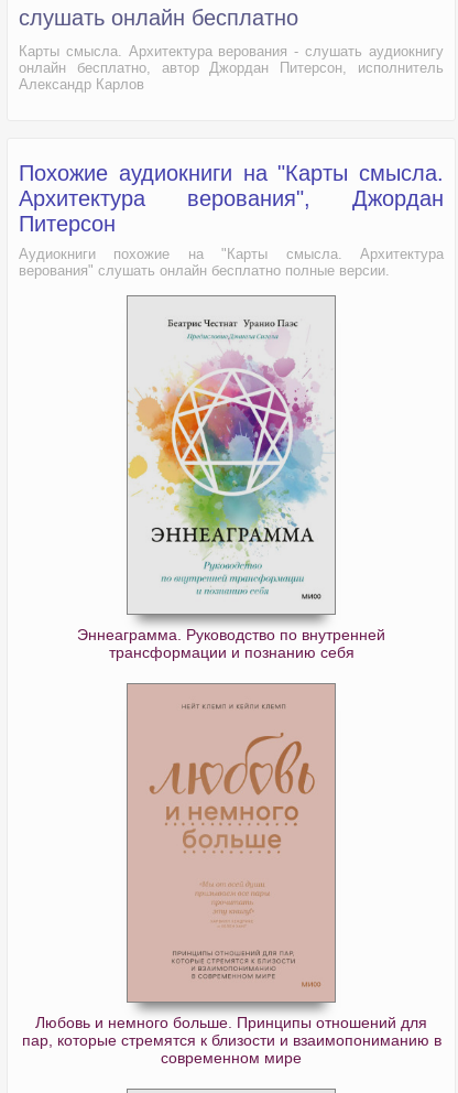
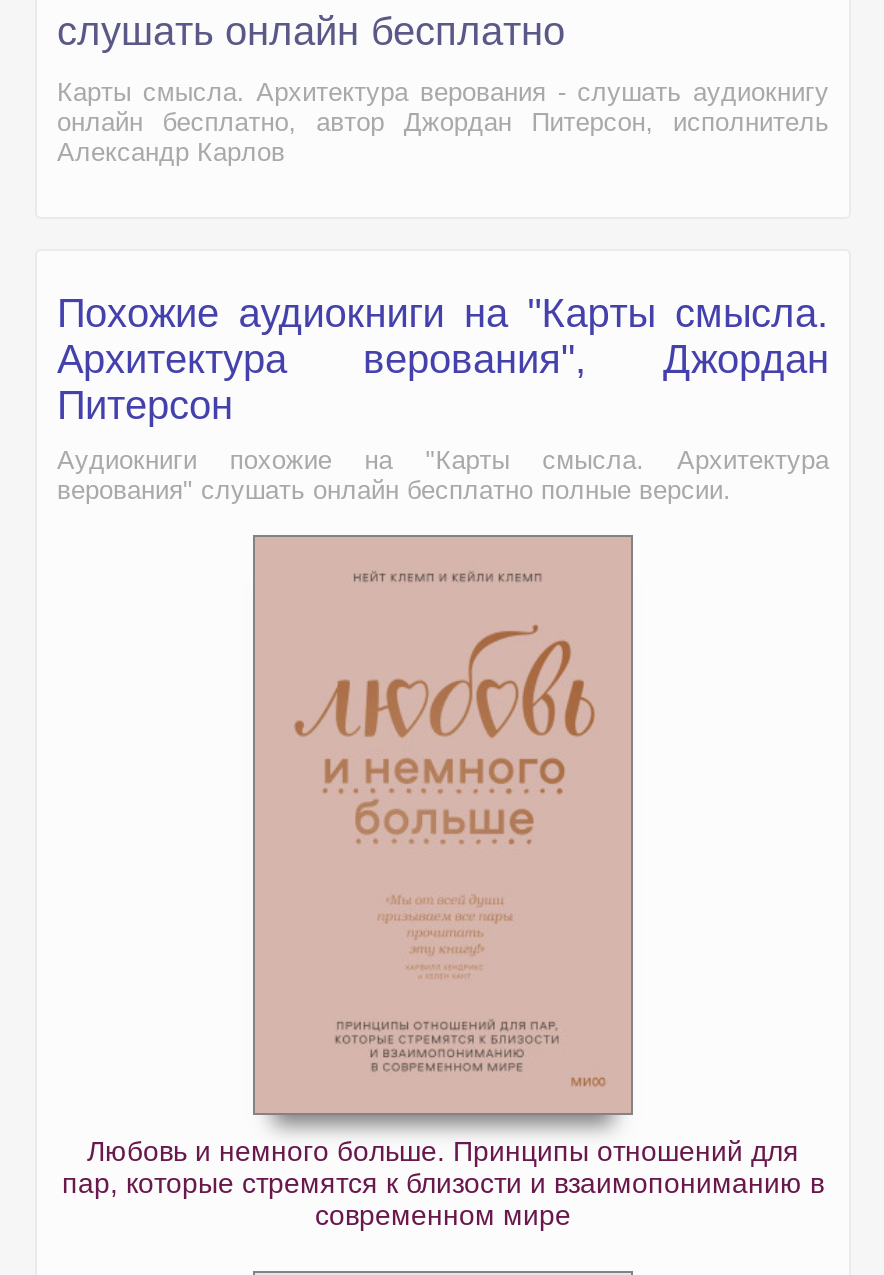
[77,296,385,661] [image] | Эннеаграмма. Руководство по внутренней | трансформации и познанию себя -> none

